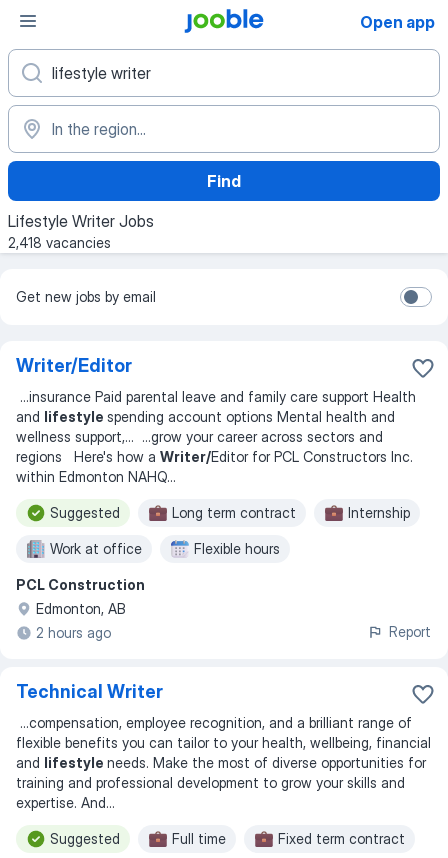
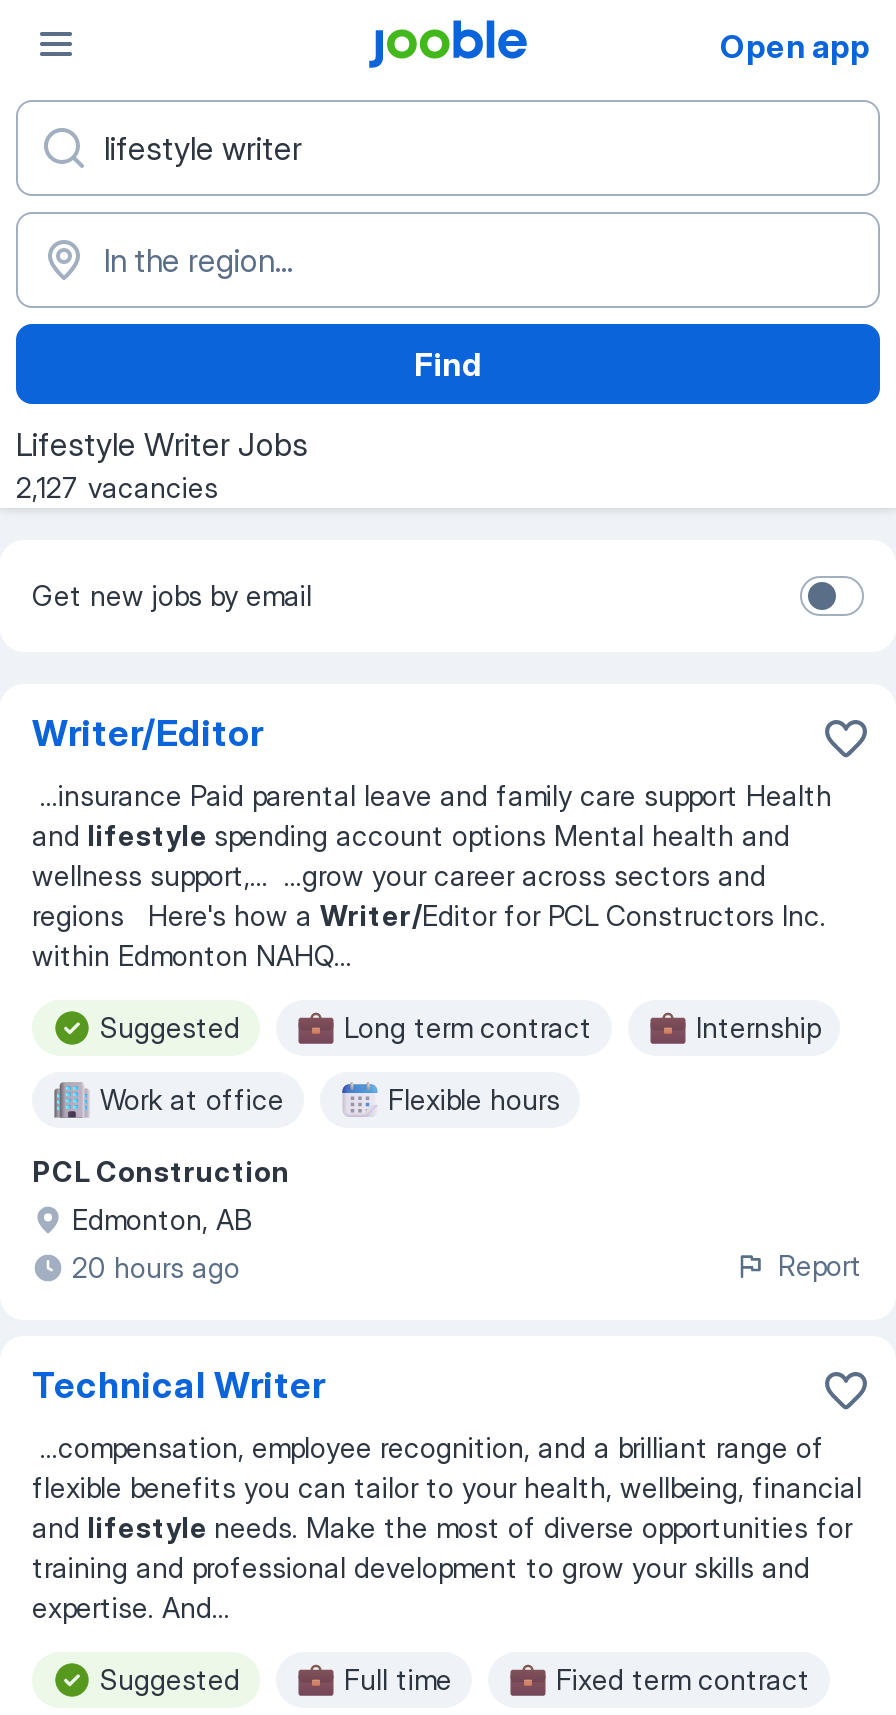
[8,234,111,251] 2,418 vacancies -> [16,470,218,504] 2,127 vacancies
[36,624,111,641] 2 hours ago -> [72,1250,240,1284] 20 hours ago

